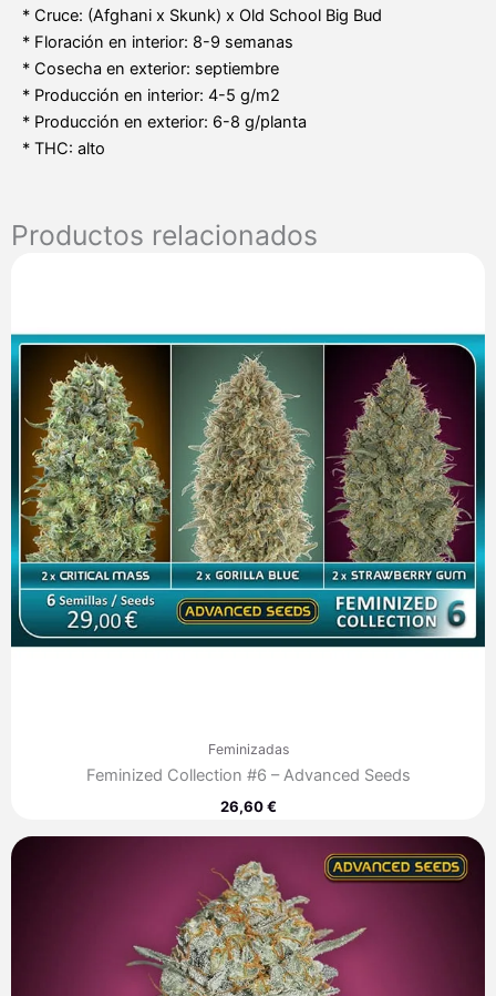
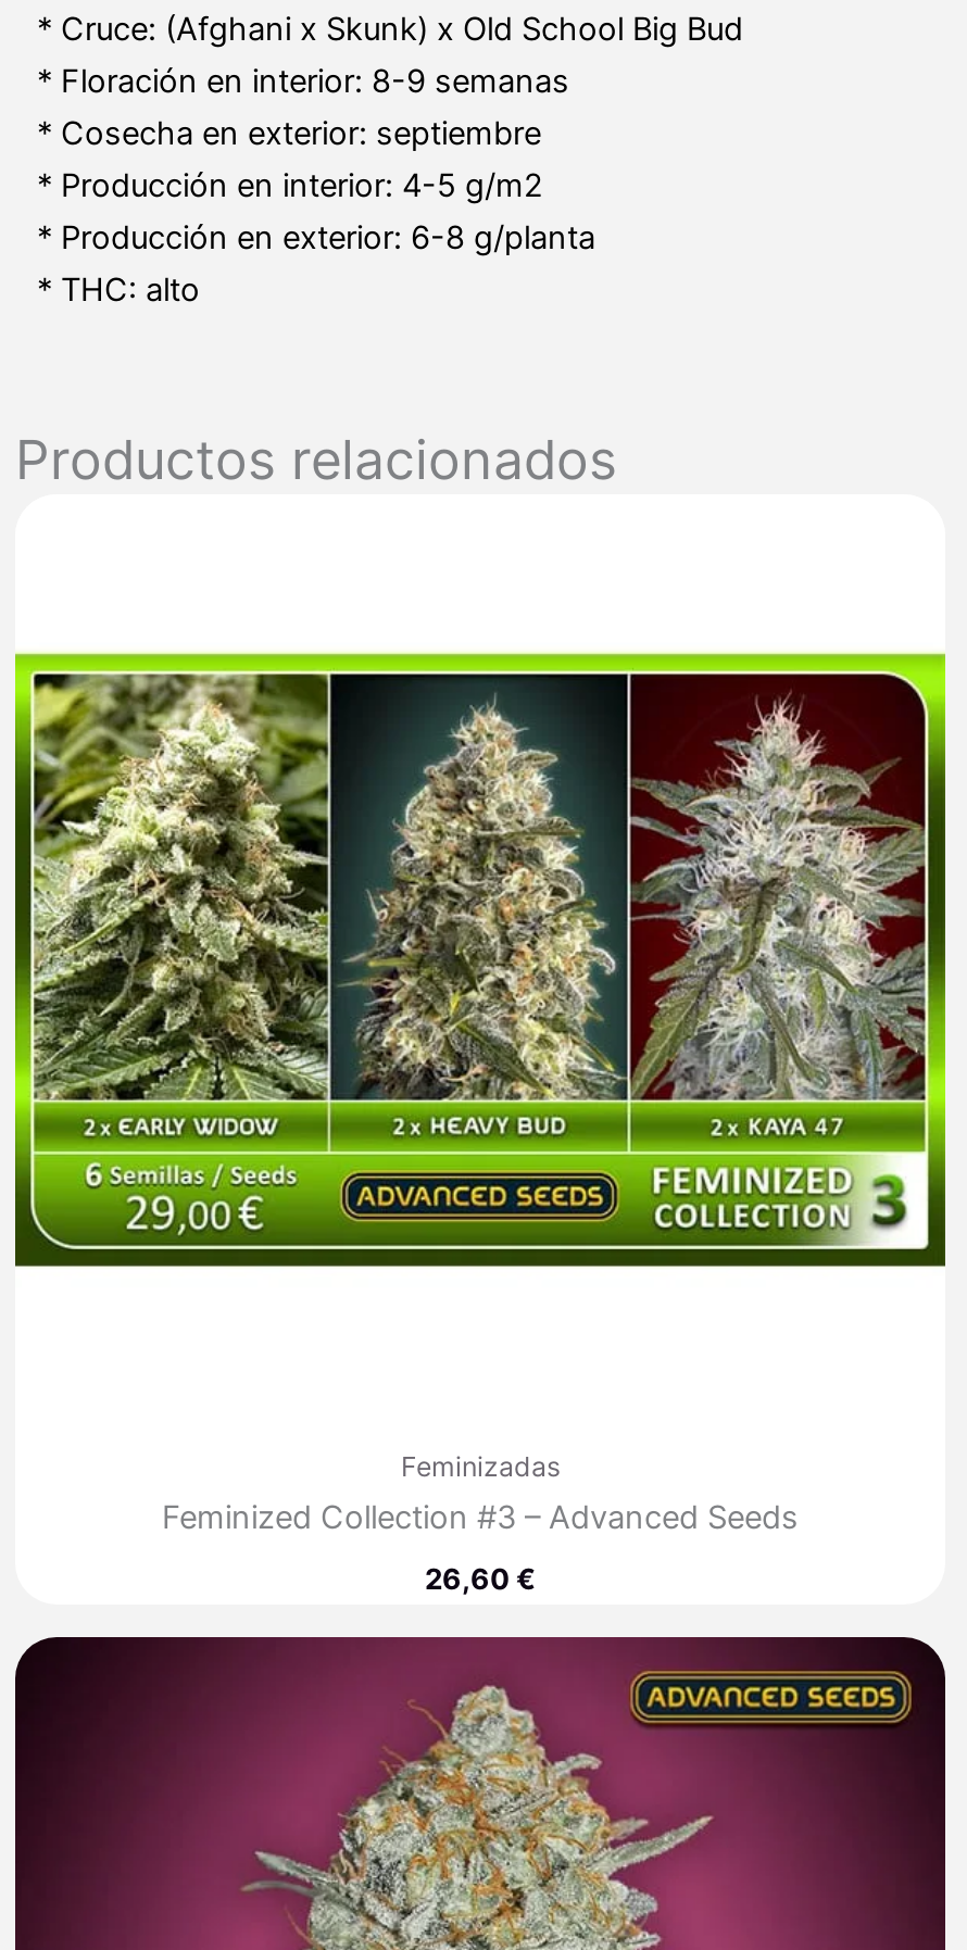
[10,333,486,647] [image] -> [13,651,947,1266] [image]
[86,765,410,785] Feminized Collection #6 – Advanced Seeds -> [162,1498,799,1537] Feminized Collection #3 – Advanced Seeds

